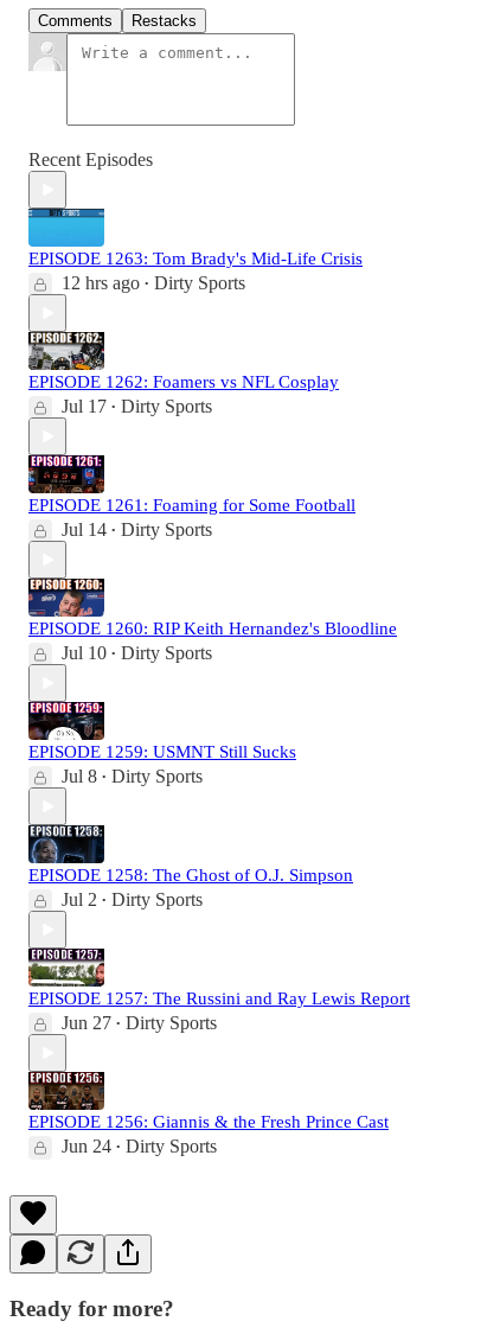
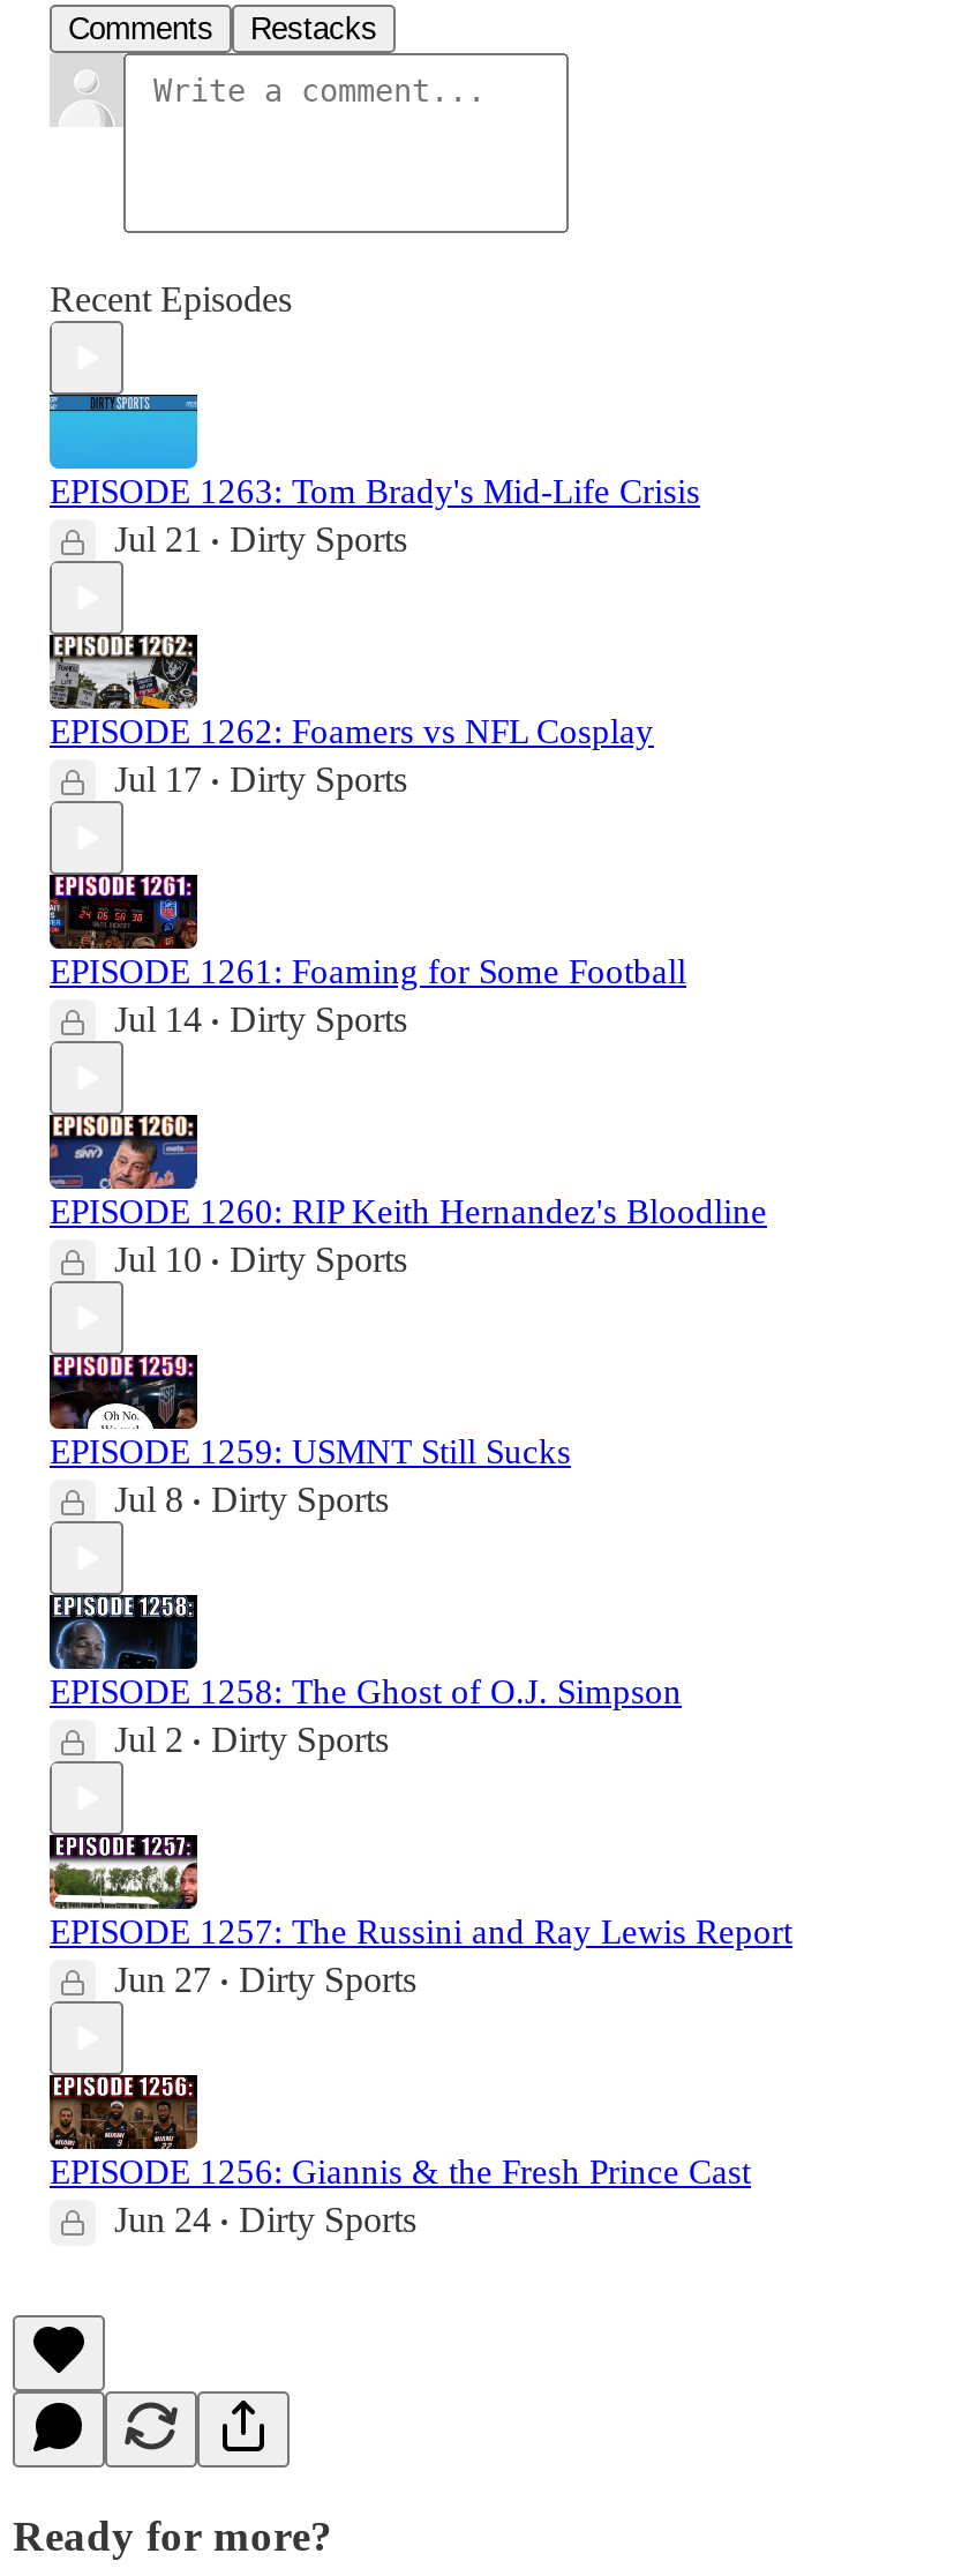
[62,273,245,293] 12 hrs ago • Dirty Sports -> [114,520,407,559] Jul 21 • Dirty Sports

